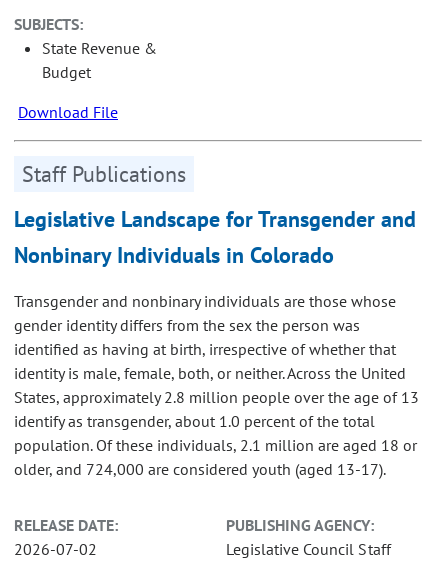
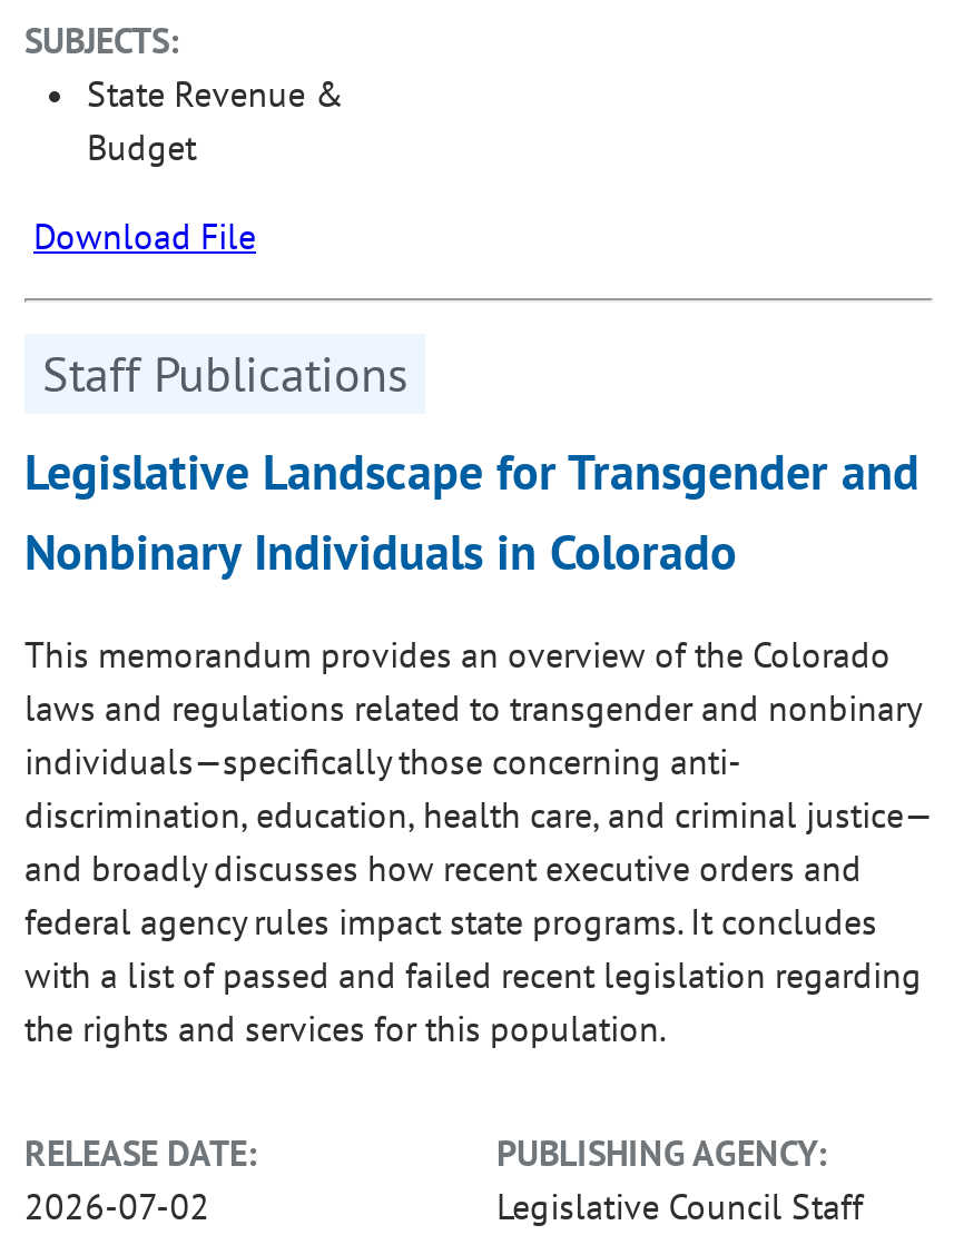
[14,291,419,479] Transgender and nonbinary individuals are those whose | gender identity differs from the sex the person was | identified as having at birth, irrespective of whether that | identity is male, female, both, or neither. Across the United | States, approximately 2.8 million people over the age of 13 | identify as transgender, about 1.0 percent of the total | population. Of these individuals, 2.1 million are aged 18 or | older, and 724,000 are considered youth (aged 13-17). -> [24,632,933,1051] This memorandum provides an overview of the Colorado | laws and regulations related to transgender and nonbinary | individuals—specifically those concerning anti- | discrimination, education, health care, and criminal justice— | and broadly discusses how recent executive orders and | federal agency rules impact state programs. It concludes | with a list of passed and failed recent legislation regarding | the rights and services for this population.

